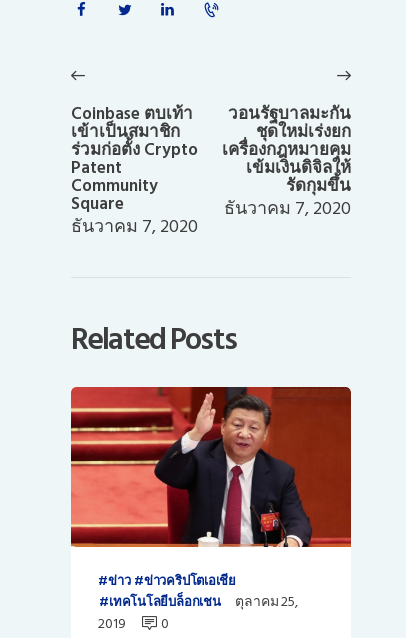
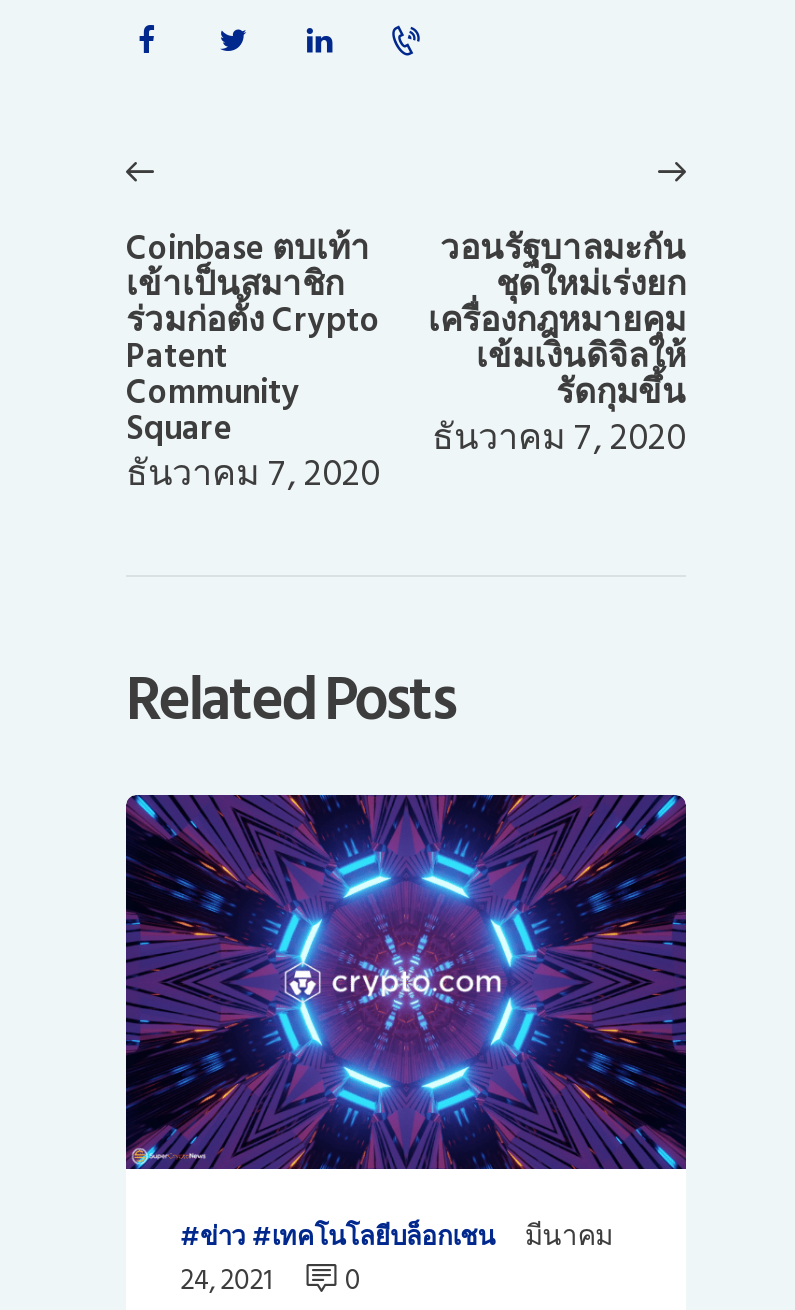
[70,386,352,548] [image] -> [124,793,688,1173] [image]
moved [108,570,130,592] -> [200,1216,245,1260]: ข่าว
[144,570,236,592] ข่าวคริปโตเอเชีย -> none
[98,590,297,635] ตุลาคม 25, | 2019 -> [180,1214,613,1304] มีนาคม | 24, 2021

